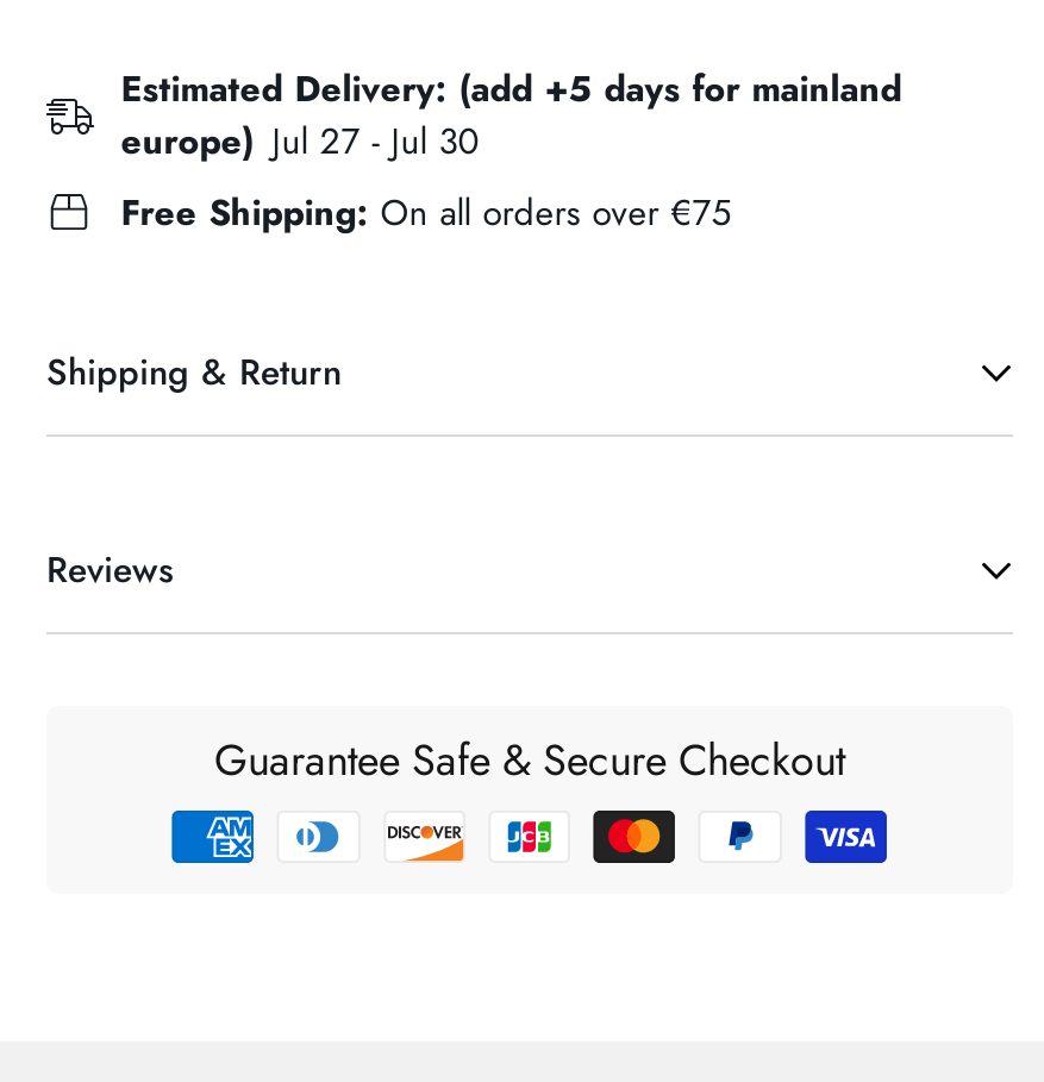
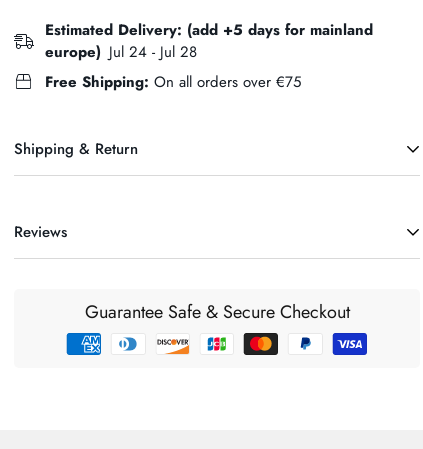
[121,116,479,168] europe) Jul 27 - Jul 30 -> [45,41,197,63] europe) Jul 24 - Jul 28

